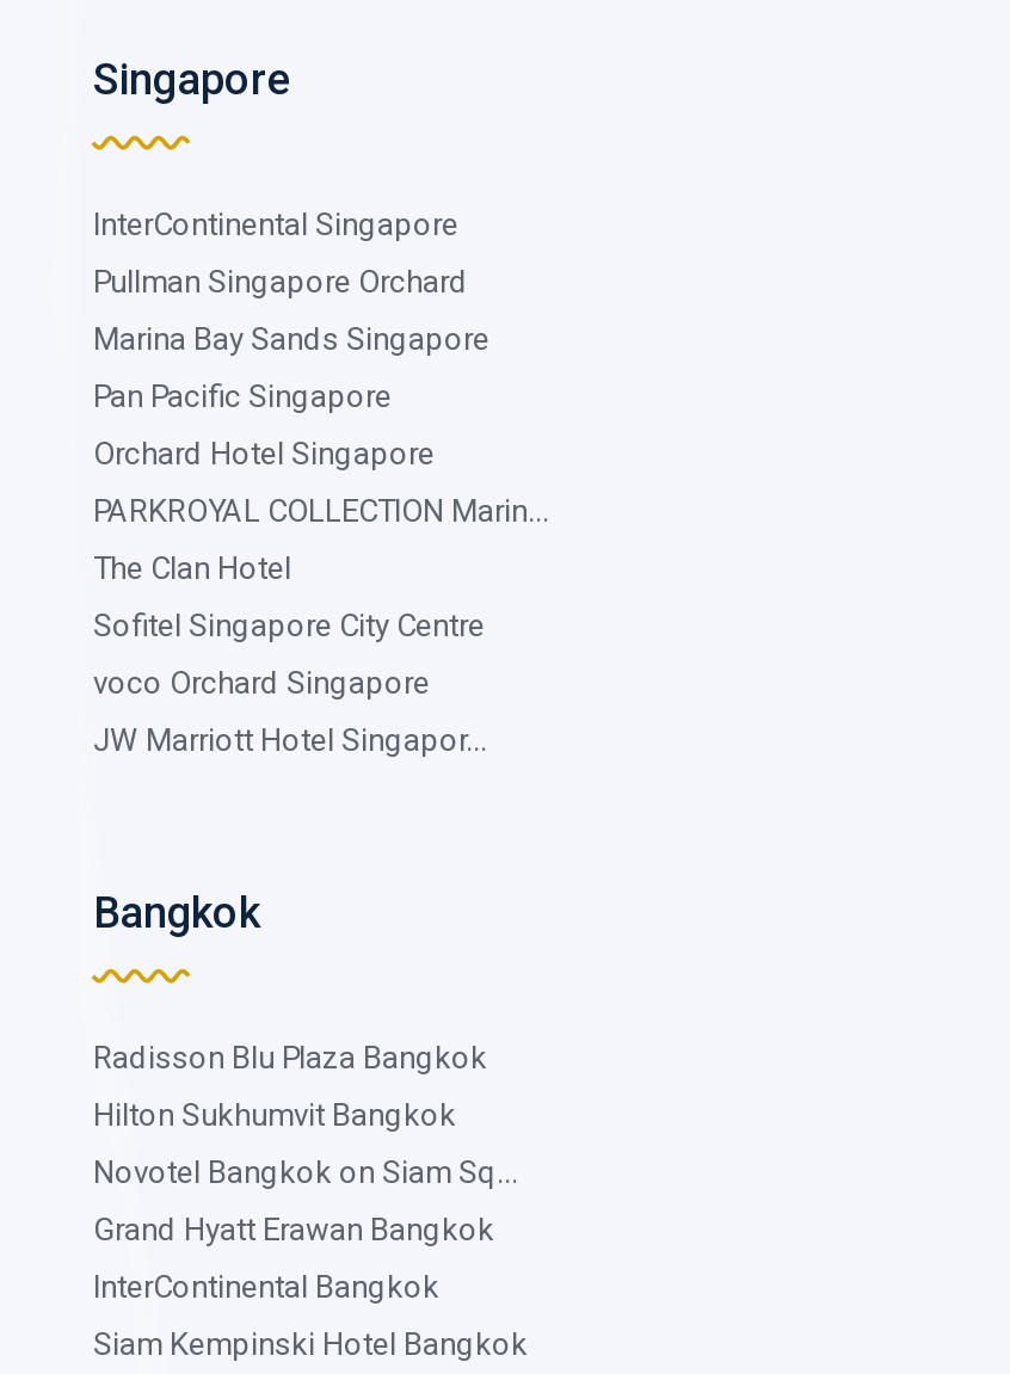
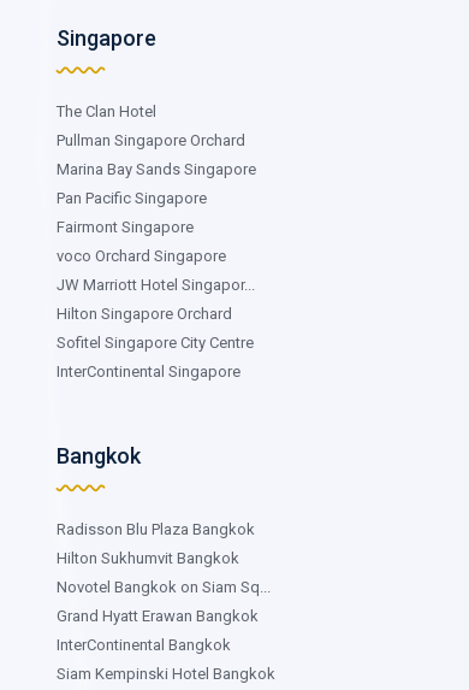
moved [93,205,458,241] -> [57,363,241,381]: InterContinental Singapore
[93,435,549,528] Orchard Hotel Singapore | PARKROYAL COLLECTION Marin... -> [57,219,194,237] Fairmont Singapore
moved [93,549,291,585] -> [57,103,156,121]: The Clan Hotel
moved [93,606,485,642] -> [57,334,254,352]: Sofitel Singapore City Centre
moved [93,664,487,757] -> [57,247,255,294]: voco Orchard Singapore | JW Marriott Hotel Singapor...
none -> [57,305,232,323] Hilton Singapore Orchard

